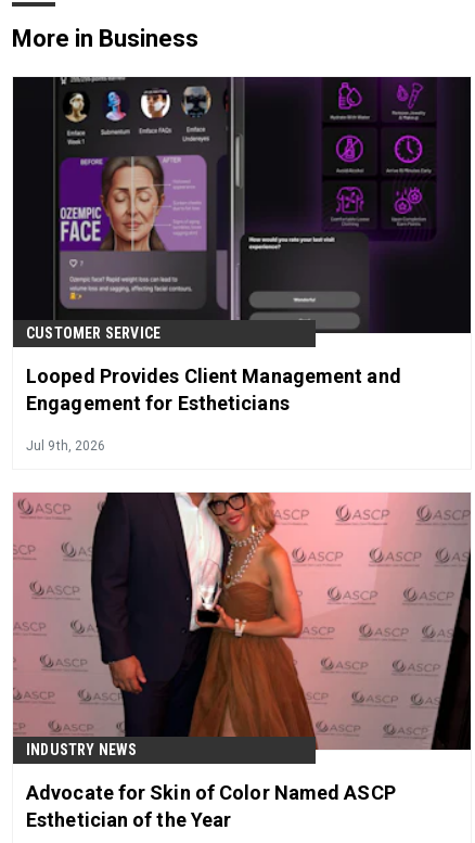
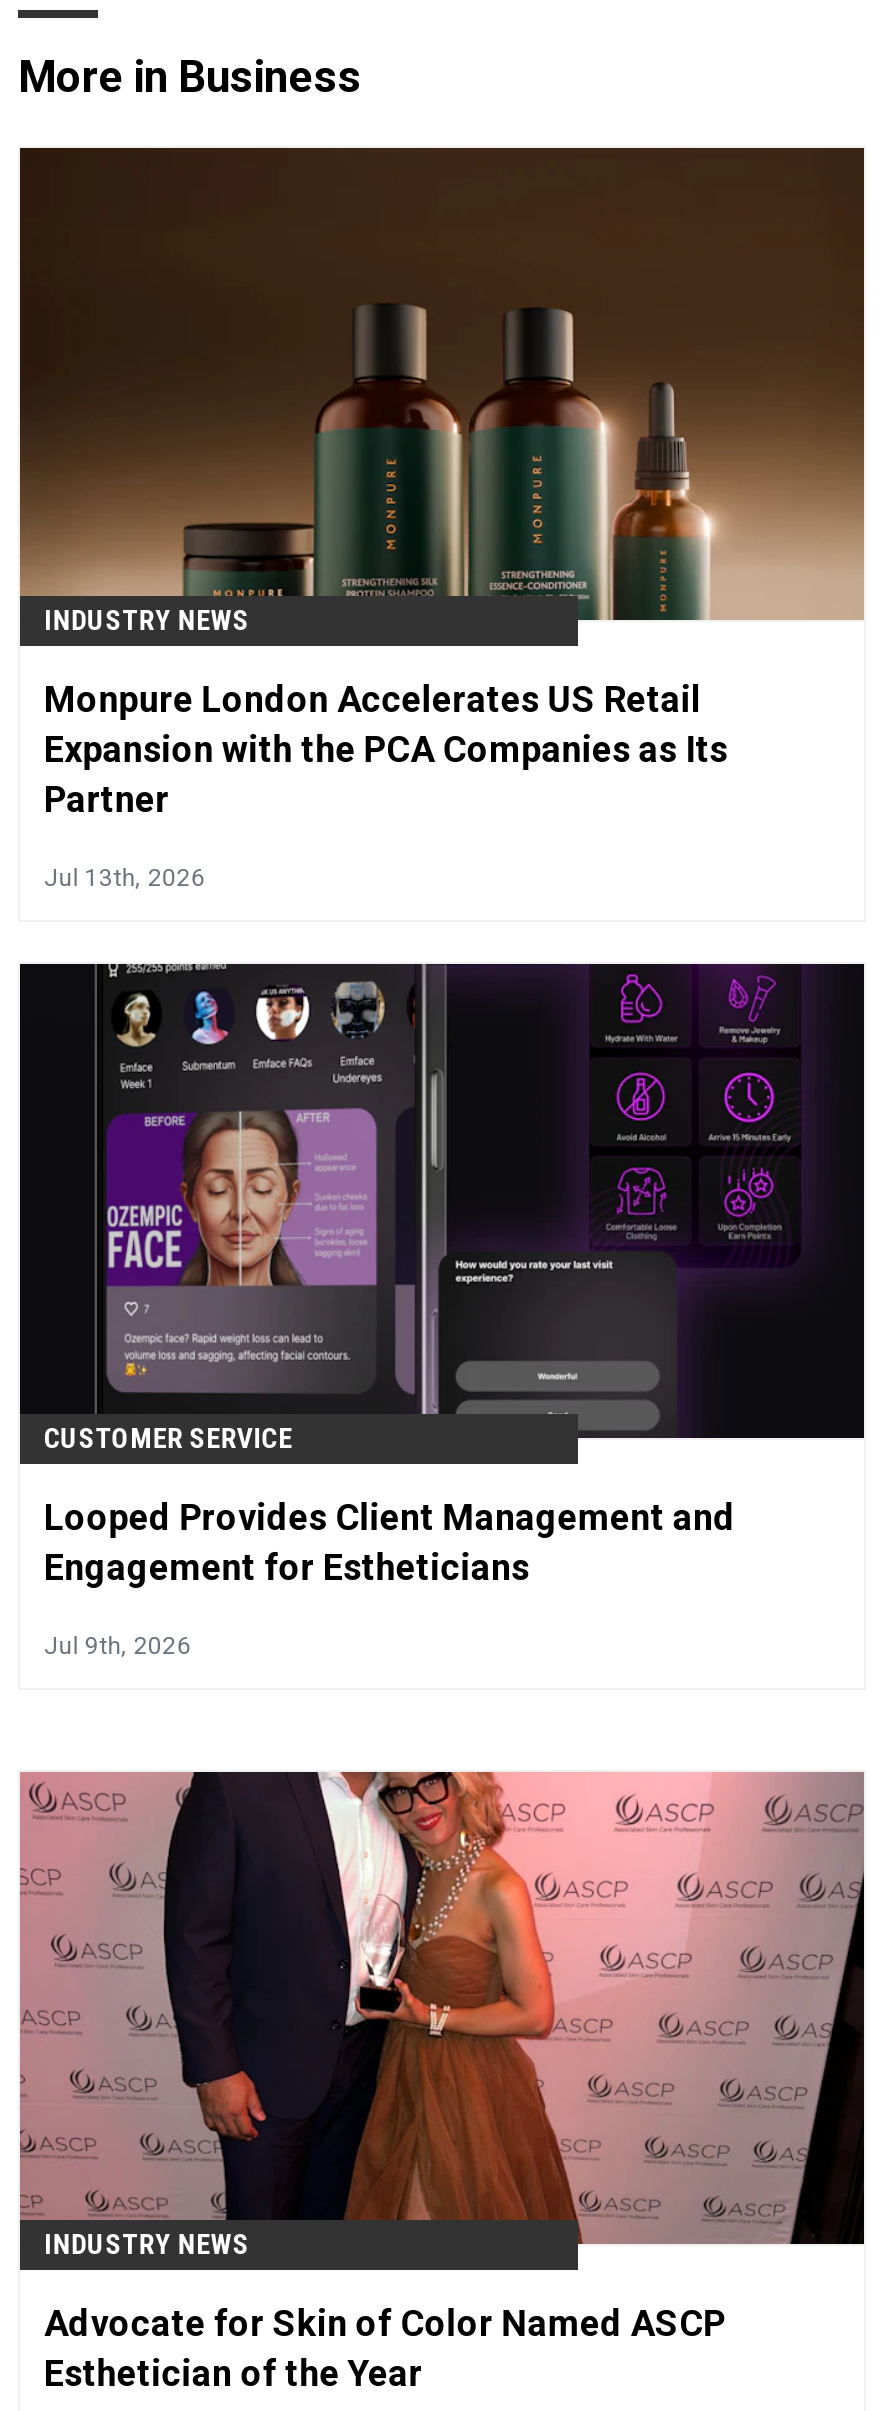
none -> [18,146,866,892] [image] | INDUSTRY NEWS | Monpure London Accelerates US Retail | Expansion with the PCA Companies as Its | Partner | Jul 13th, 2026

